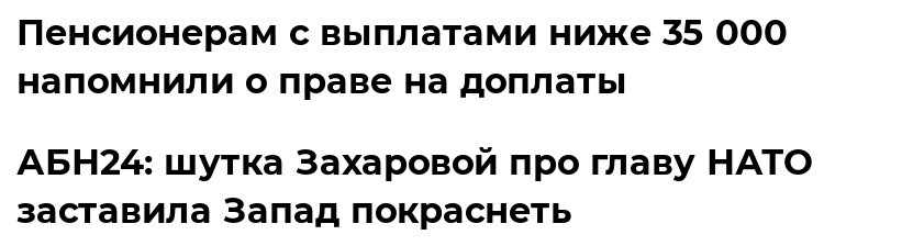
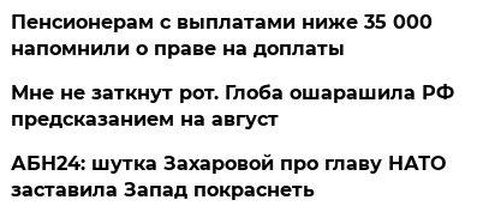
none -> [11,81,455,131] Мне не заткнут рот. Глоба ошарашила РФ | предсказанием на август

